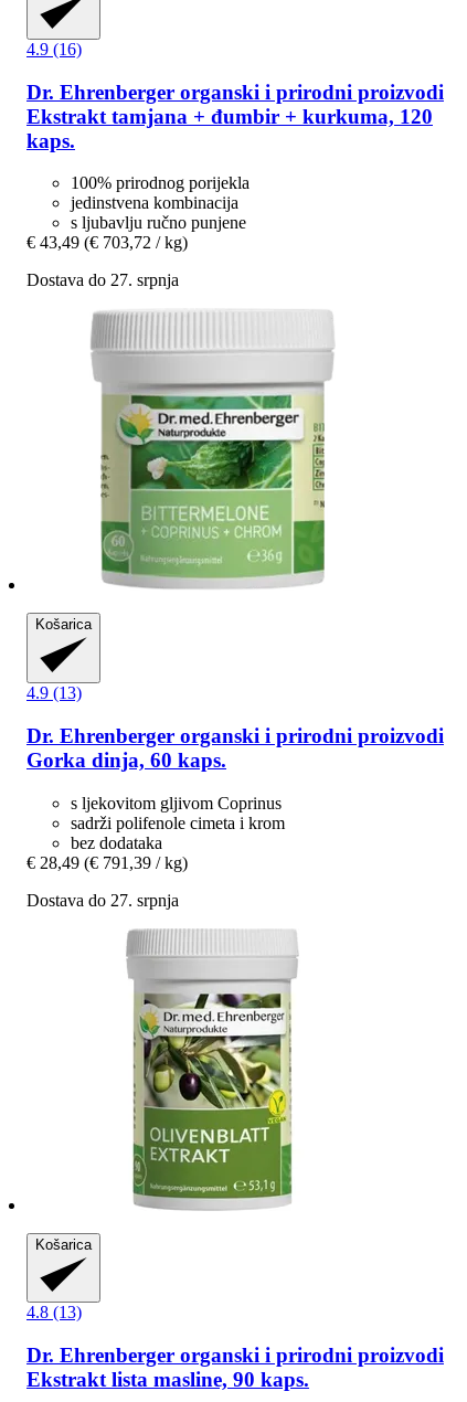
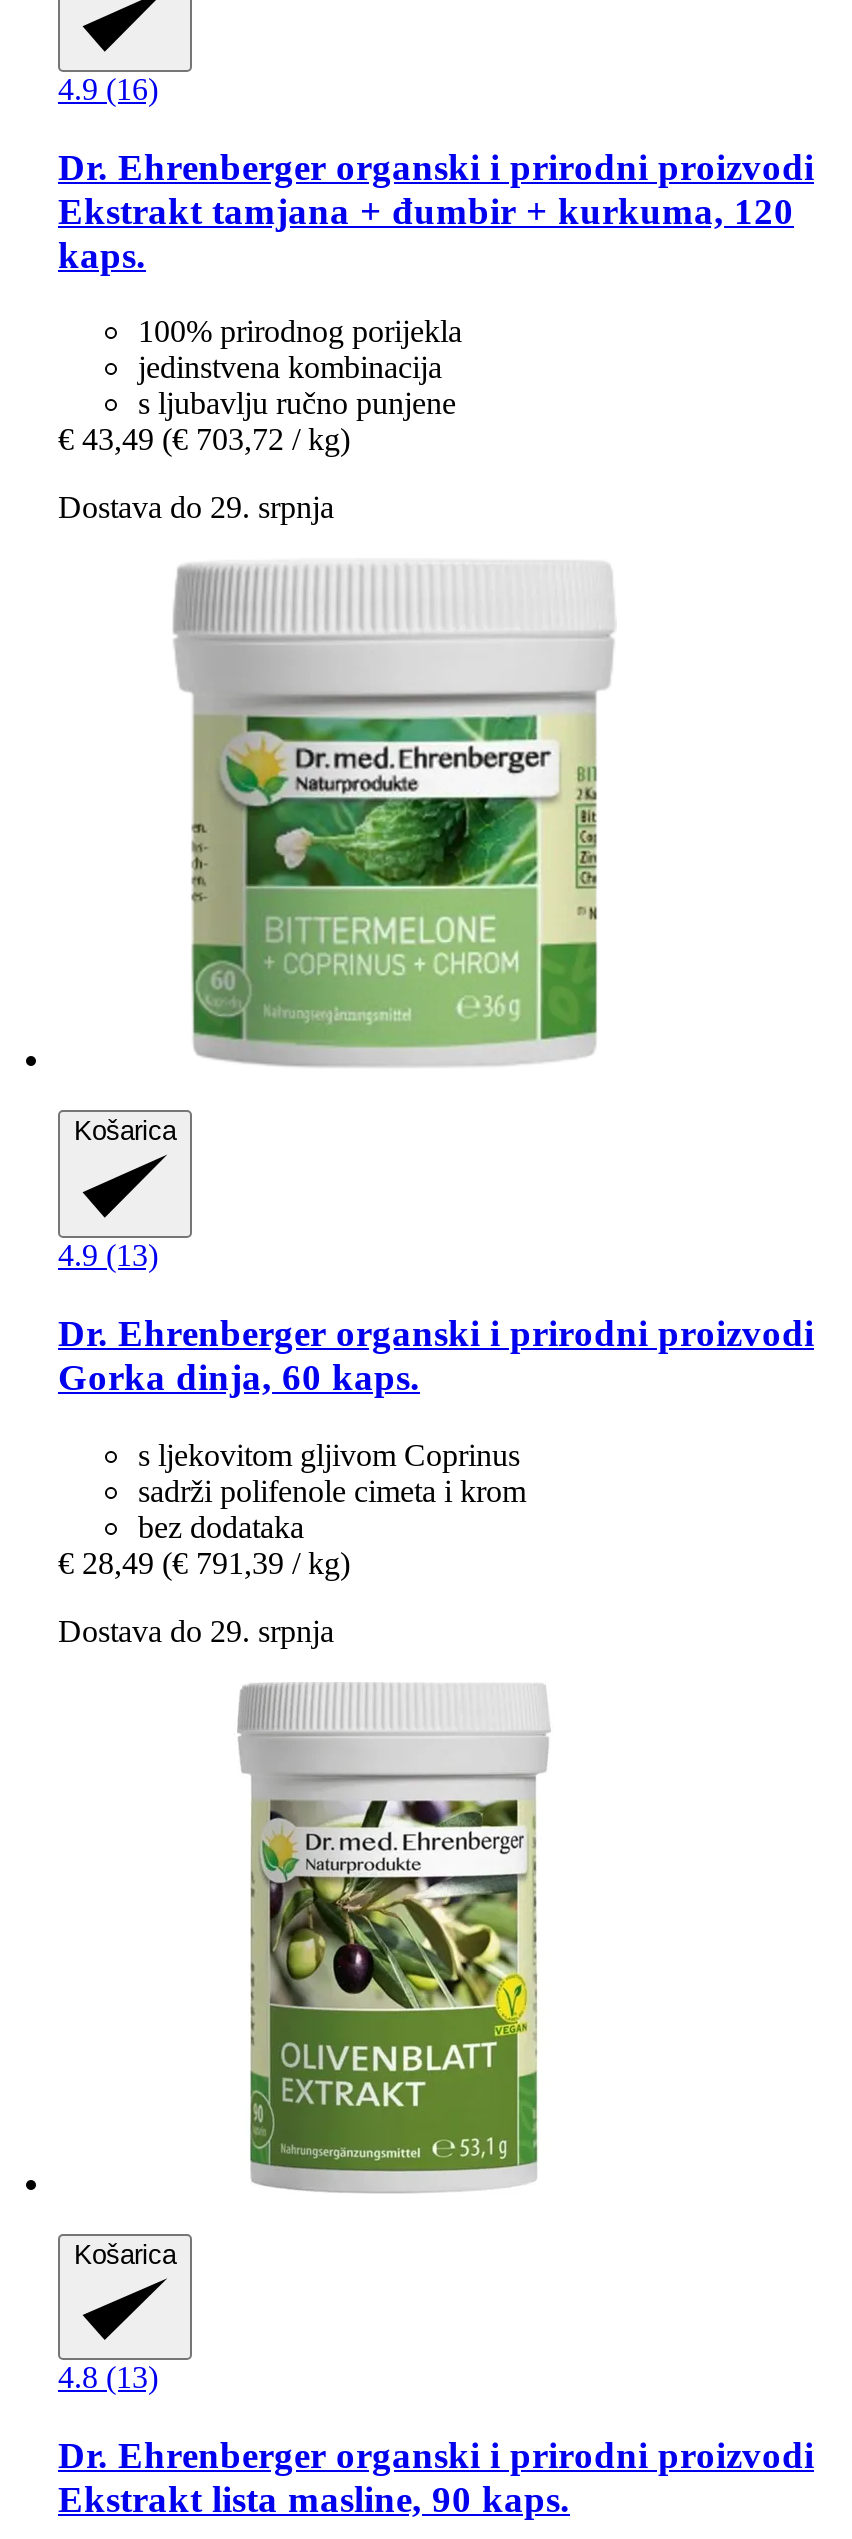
[26,271,179,290] Dostava do 27. srpnja -> [58,491,334,525] Dostava do 29. srpnja
[26,890,179,909] Dostava do 27. srpnja -> [58,1613,334,1647] Dostava do 29. srpnja

